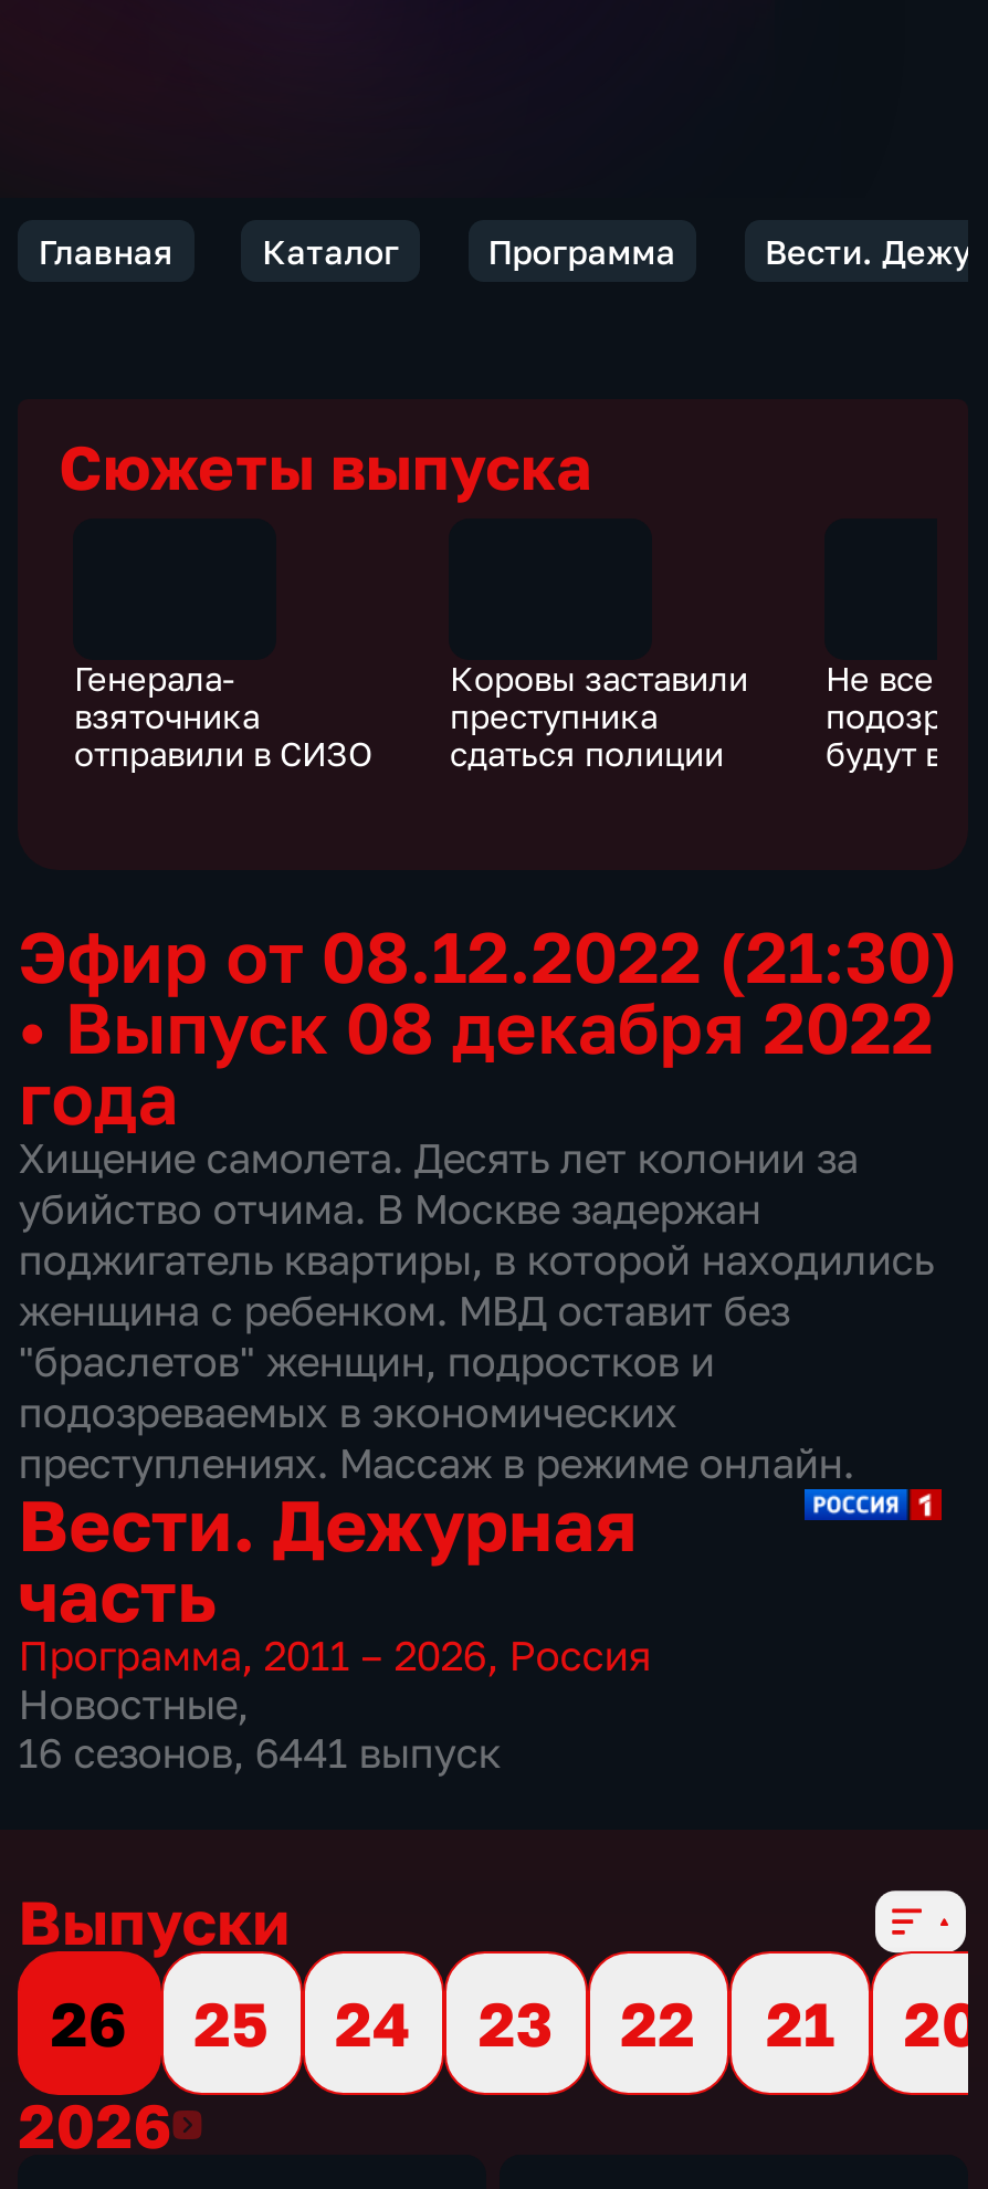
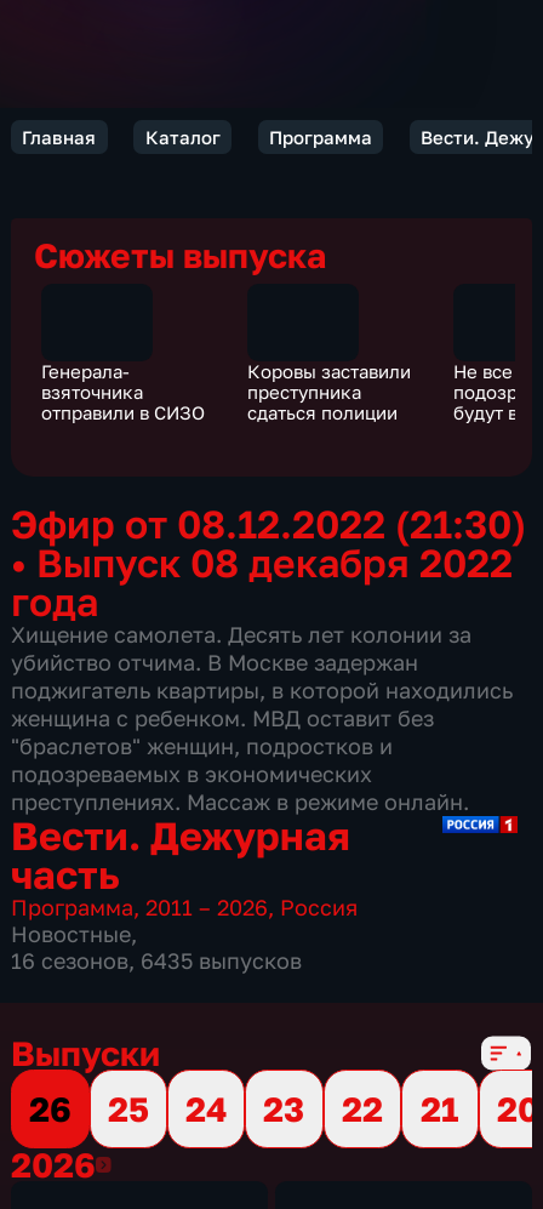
[18,1728,500,1777] 16 сезонов, 6441 выпуск -> [11,947,302,974] 16 сезонов, 6435 выпусков

